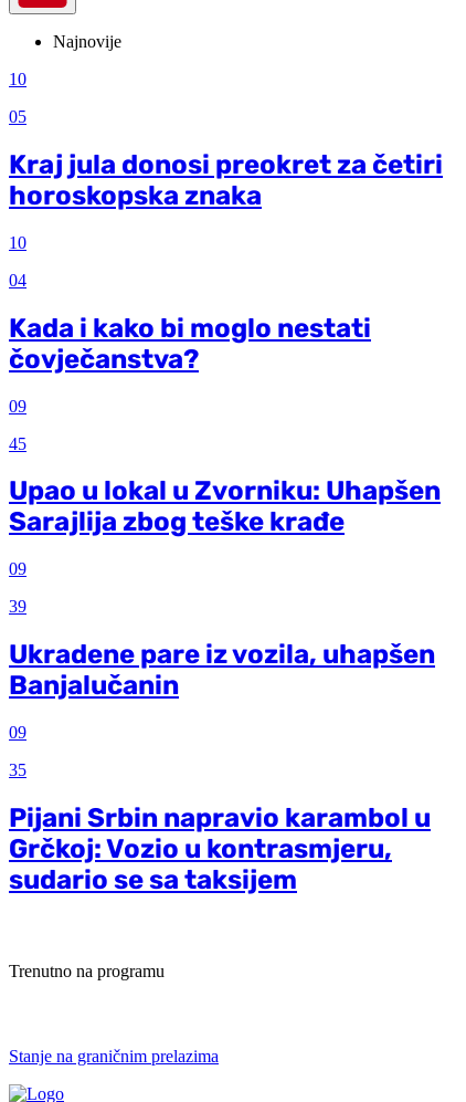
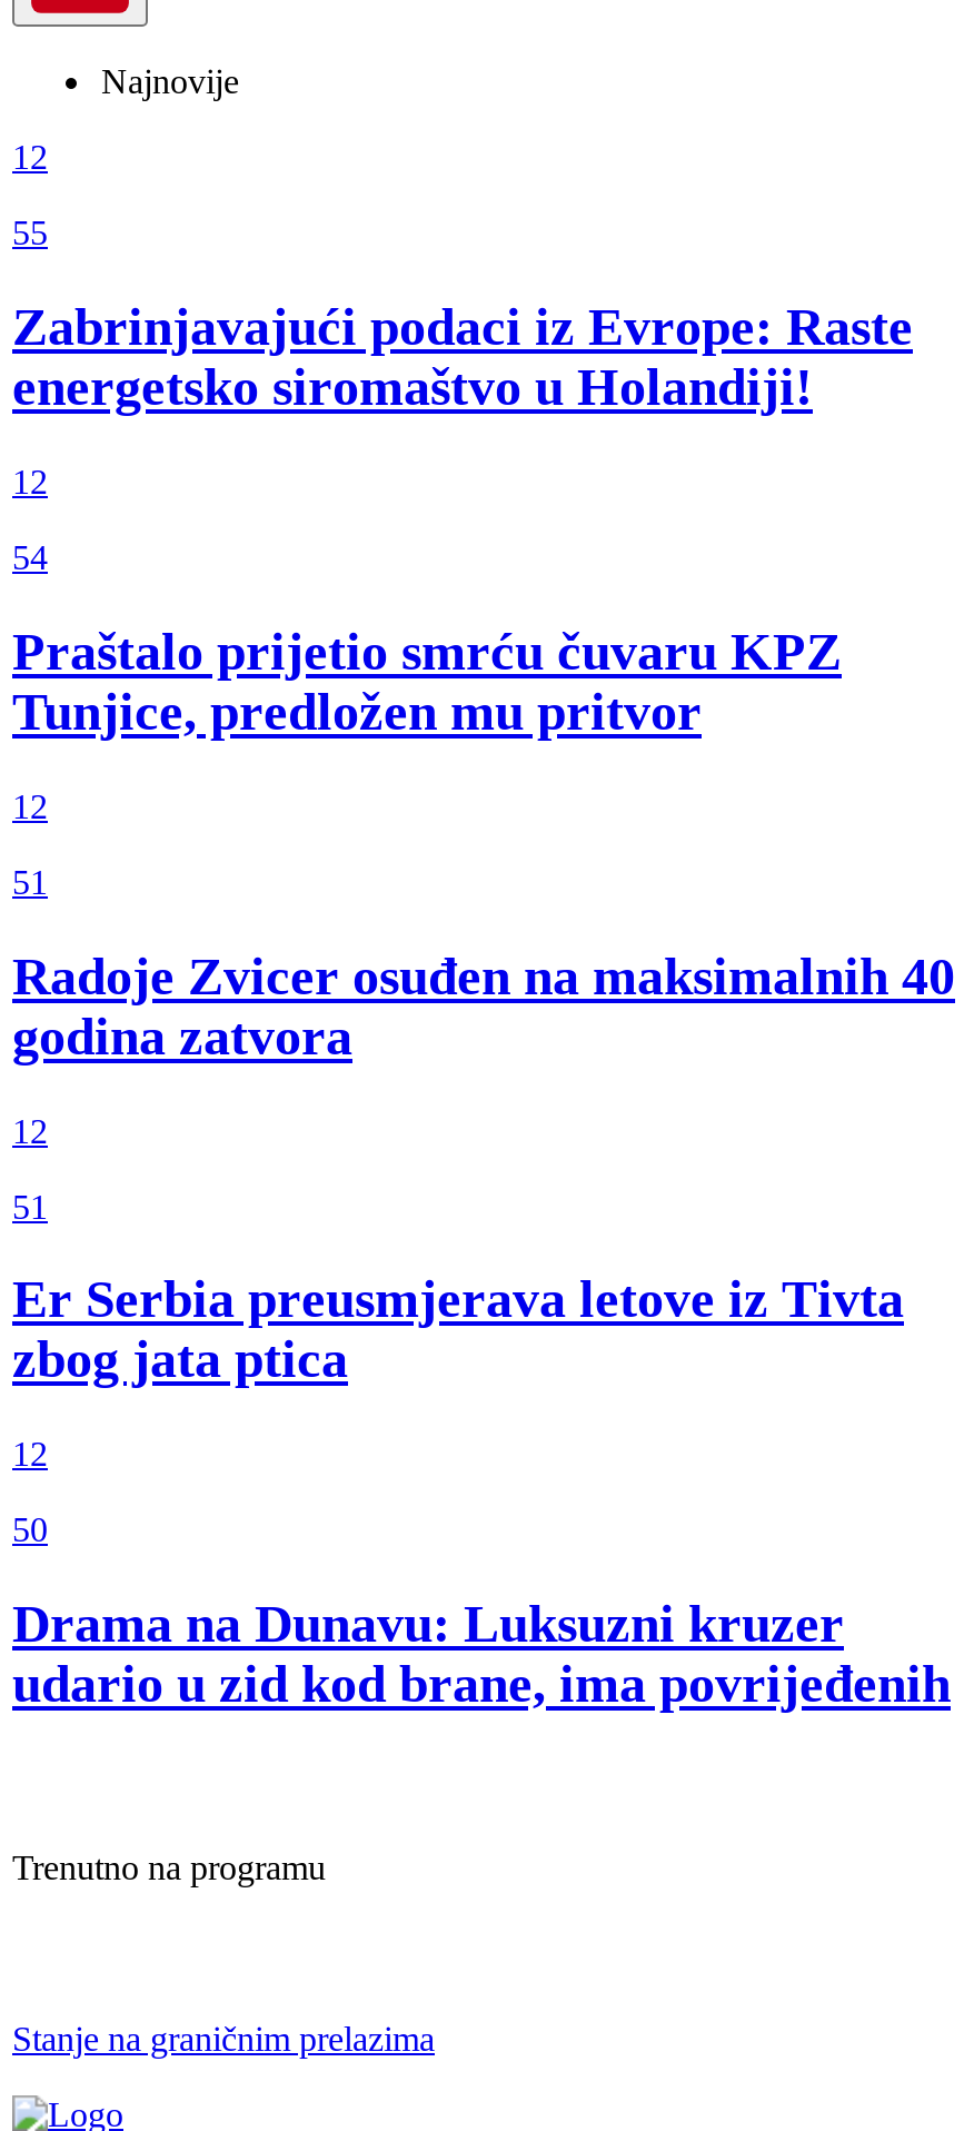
[9,70,27,88] 10 -> [12,138,48,176] 12
[9,107,27,126] 05 -> [12,213,48,251] 55
[9,149,443,211] Kraj jula donosi preokret za četiri | horoskopska znaka -> [12,298,913,416] Zabrinjavajući podaci iz Evrope: Raste | energetsko siromaštvo u Holandiji!
[9,233,27,252] 10 -> [12,462,48,500] 12
[9,270,27,289] 04 -> [12,538,48,575] 54
[9,312,371,374] Kada i kako bi moglo nestati | čovječanstva? -> [12,622,842,740] Praštalo prijetio smrću čuvaru KPZ | Tunjice, predložen mu pritvor
[9,396,27,415] 09 -> [12,786,48,824] 12
[9,434,27,453] 45 -> [12,862,48,900] 51
[9,476,441,538] Upao u lokal u Zvorniku: Uhapšen | Sarajlija zbog teške krađe -> [12,946,955,1064] Radoje Zvicer osuđen na maksimalnih 40 | godina zatvora
[9,560,27,578] 09 -> [12,1111,48,1148] 12
[9,597,27,616] 39 -> [12,1186,48,1224] 51
[9,639,435,701] Ukradene pare iz vozila, uhapšen | Banjalučanin -> [12,1271,904,1388] Er Serbia preusmjerava letove iz Tivta | zbog jata ptica
[9,723,27,742] 09 -> [12,1435,48,1473] 12
[9,761,27,779] 35 -> [12,1511,48,1548] 50
[9,802,431,895] Pijani Srbin napravio karambol u | Grčkoj: Vozio u kontrasmjeru, | sudario se sa taksijem -> [12,1595,951,1713] Drama na Dunavu: Luksuzni kruzer | udario u zid kod brane, ima povrijeđenih

